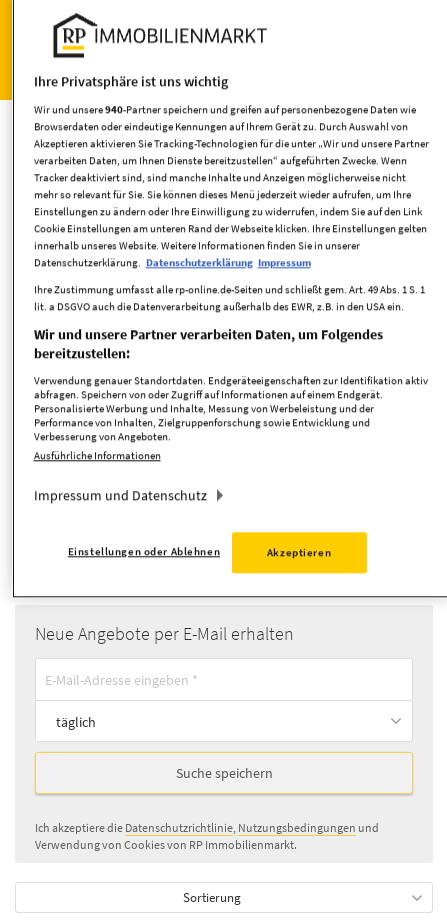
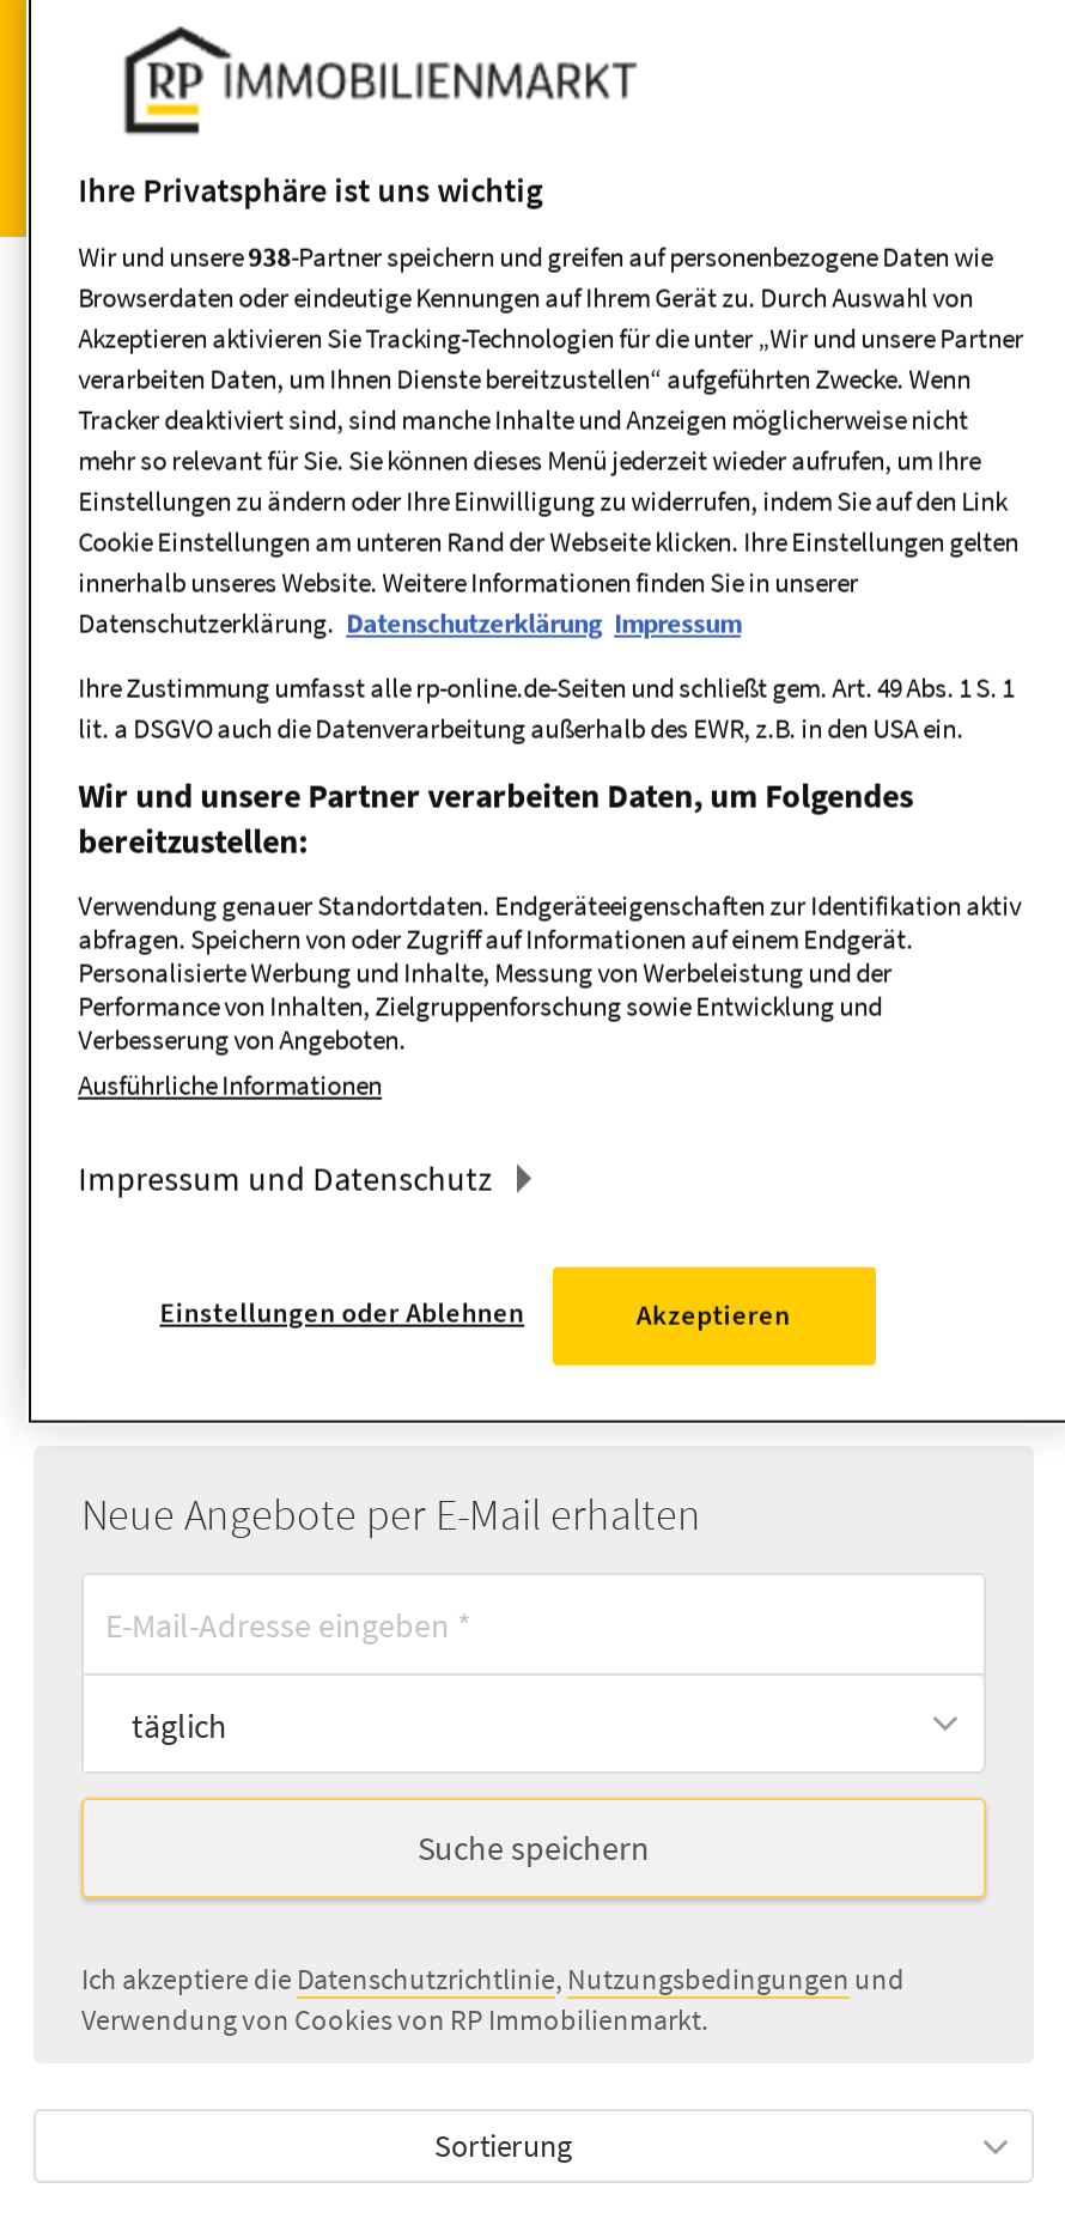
[34,103,416,117] Wir und unsere940-Partner speichern und greifen auf personenbezogene Daten wie -> [78,240,992,273] Wir und unsere938-Partner speichern und greifen auf personenbezogene Daten wie

